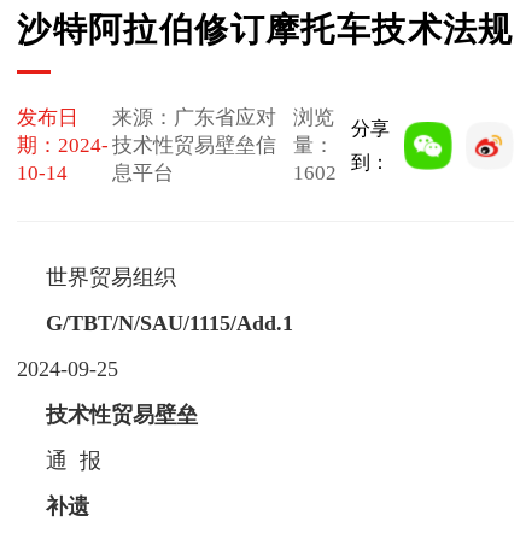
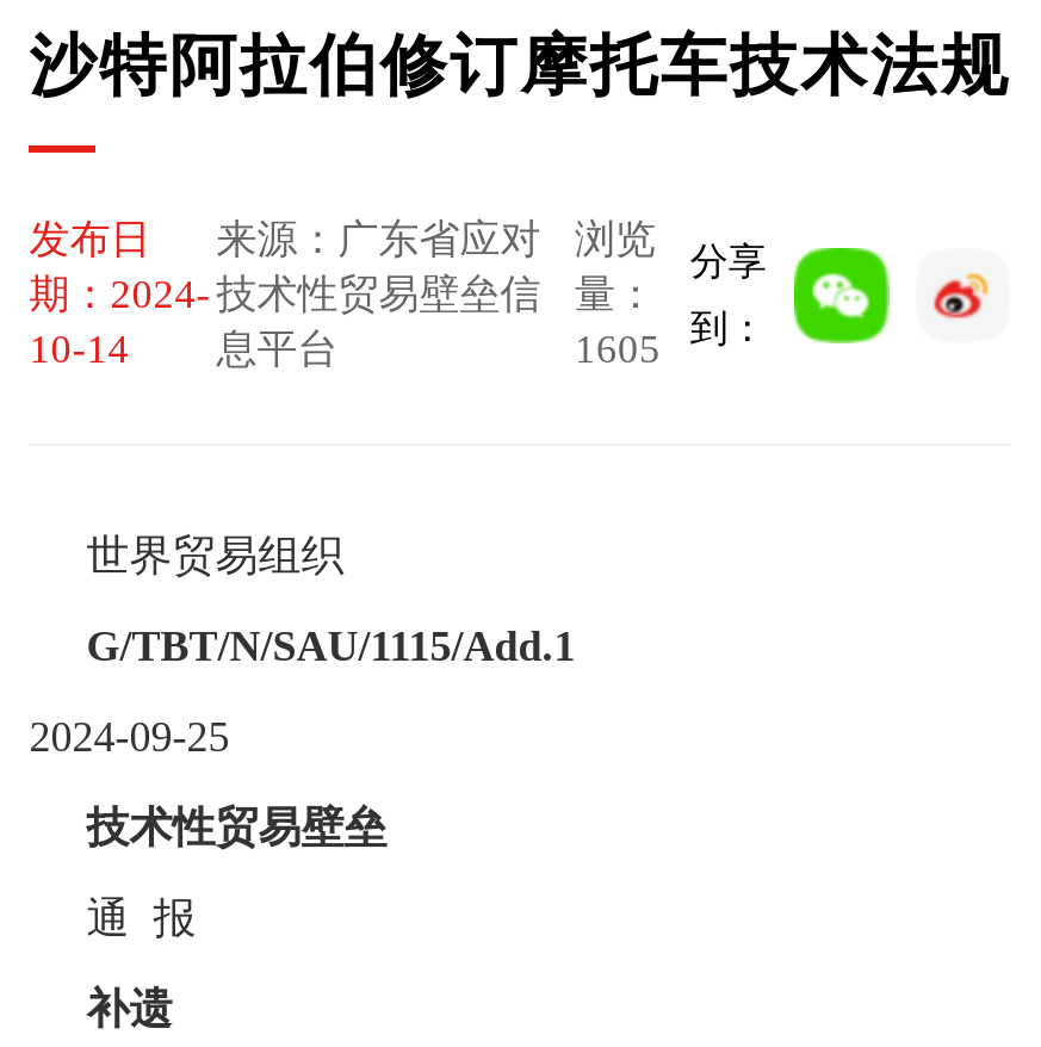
[293,151,390,185] 1602 到： -> [575,307,767,372] 1605 到：

